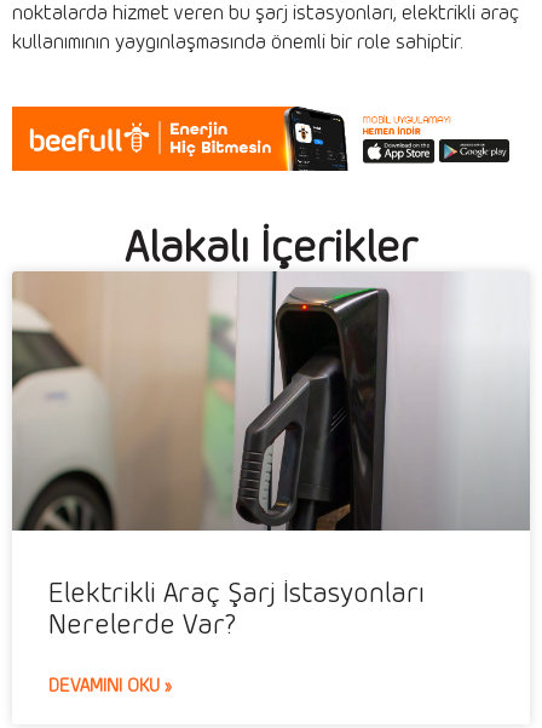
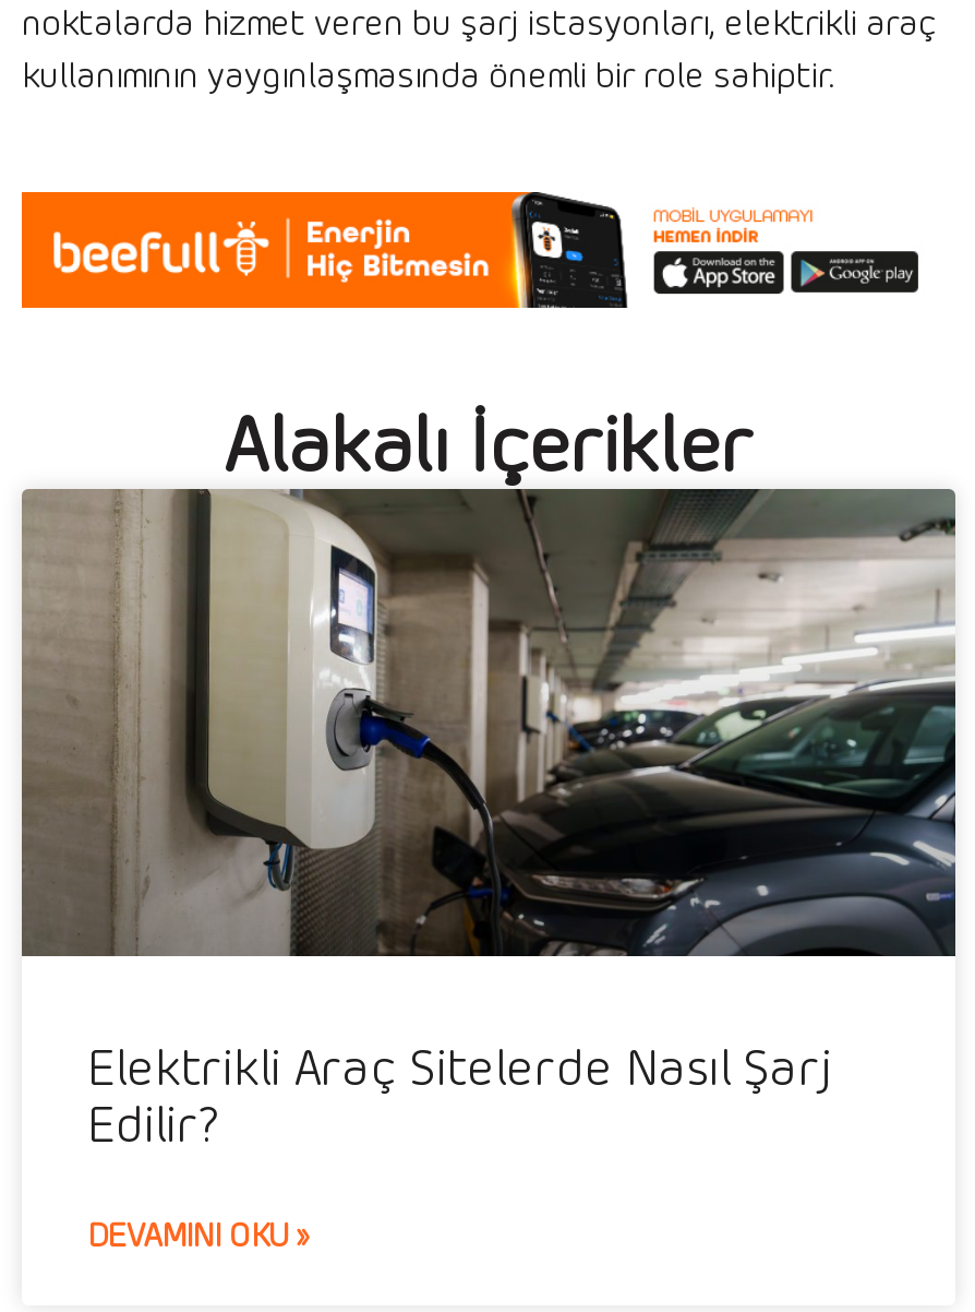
[12,271,530,531] [image] -> [22,487,958,956] [image]
[48,579,425,642] Elektrikli Araç Şarj İstasyonları | Nerelerde Var? -> [87,1044,831,1158] Elektrikli Araç Sitelerde Nasıl Şarj | Edilir?

